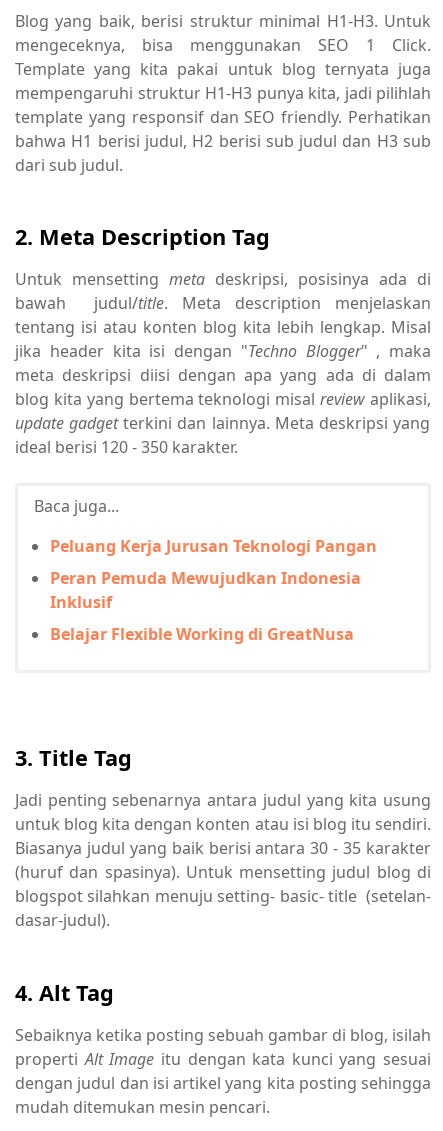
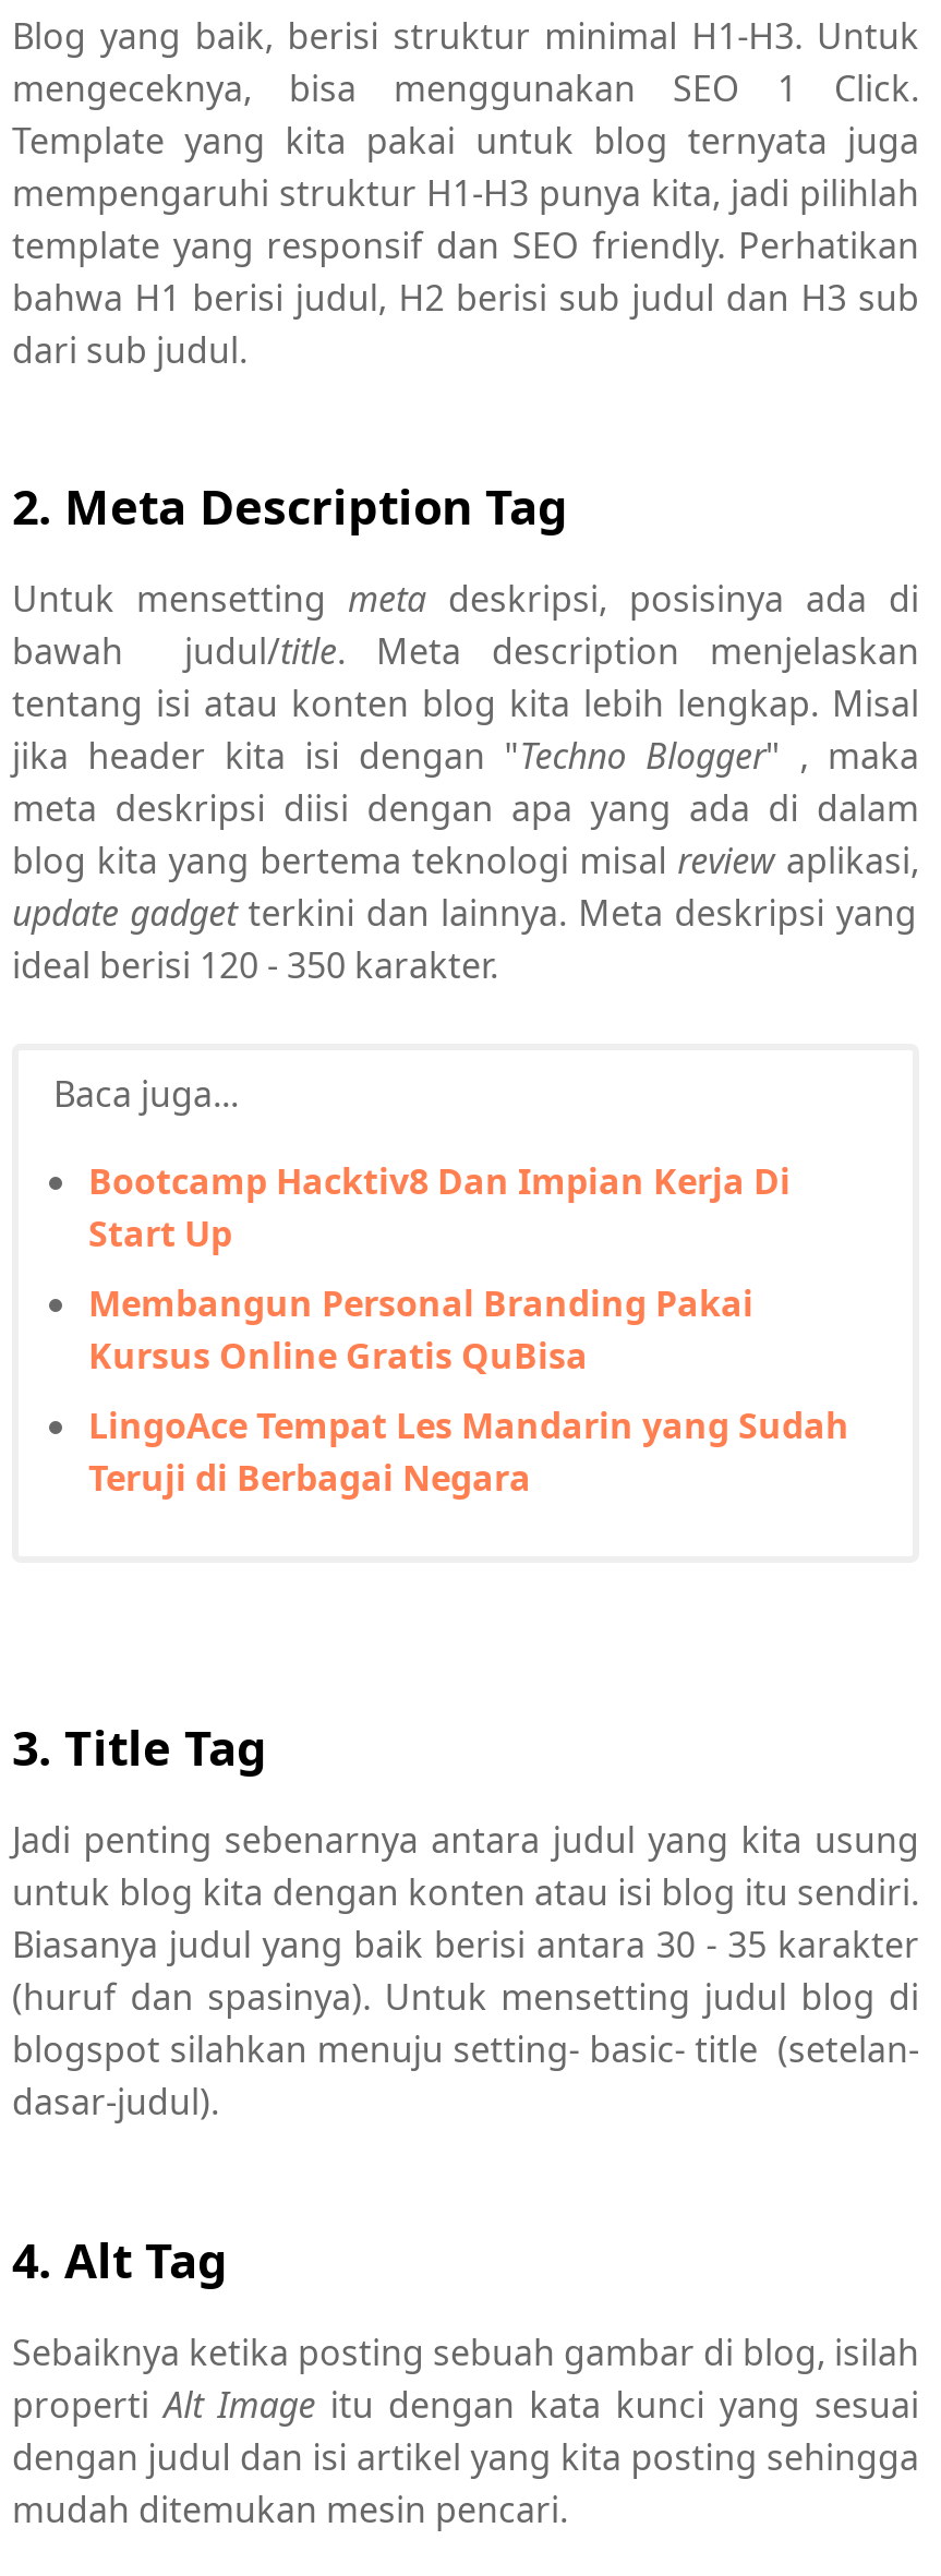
[50,535,377,557] Peluang Kerja Jurusan Teknologi Pangan -> [88,1158,791,1258] Bootcamp Hacktiv8 Dan Impian Kerja Di | Start Up
[50,567,361,613] Peran Pemuda Mewujudkan Indonesia | Inklusif -> [88,1280,753,1380] Membangun Personal Branding Pakai | Kursus Online Gratis QuBisa
[50,623,354,645] Belajar Flexible Working di GreatNusa -> [88,1402,849,1502] LingoAce Tempat Les Mandarin yang Sudah | Teruji di Berbagai Negara

